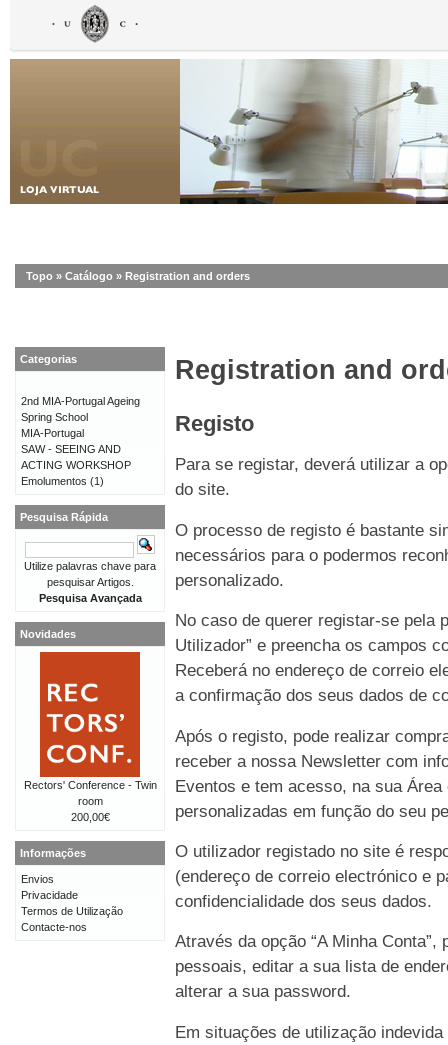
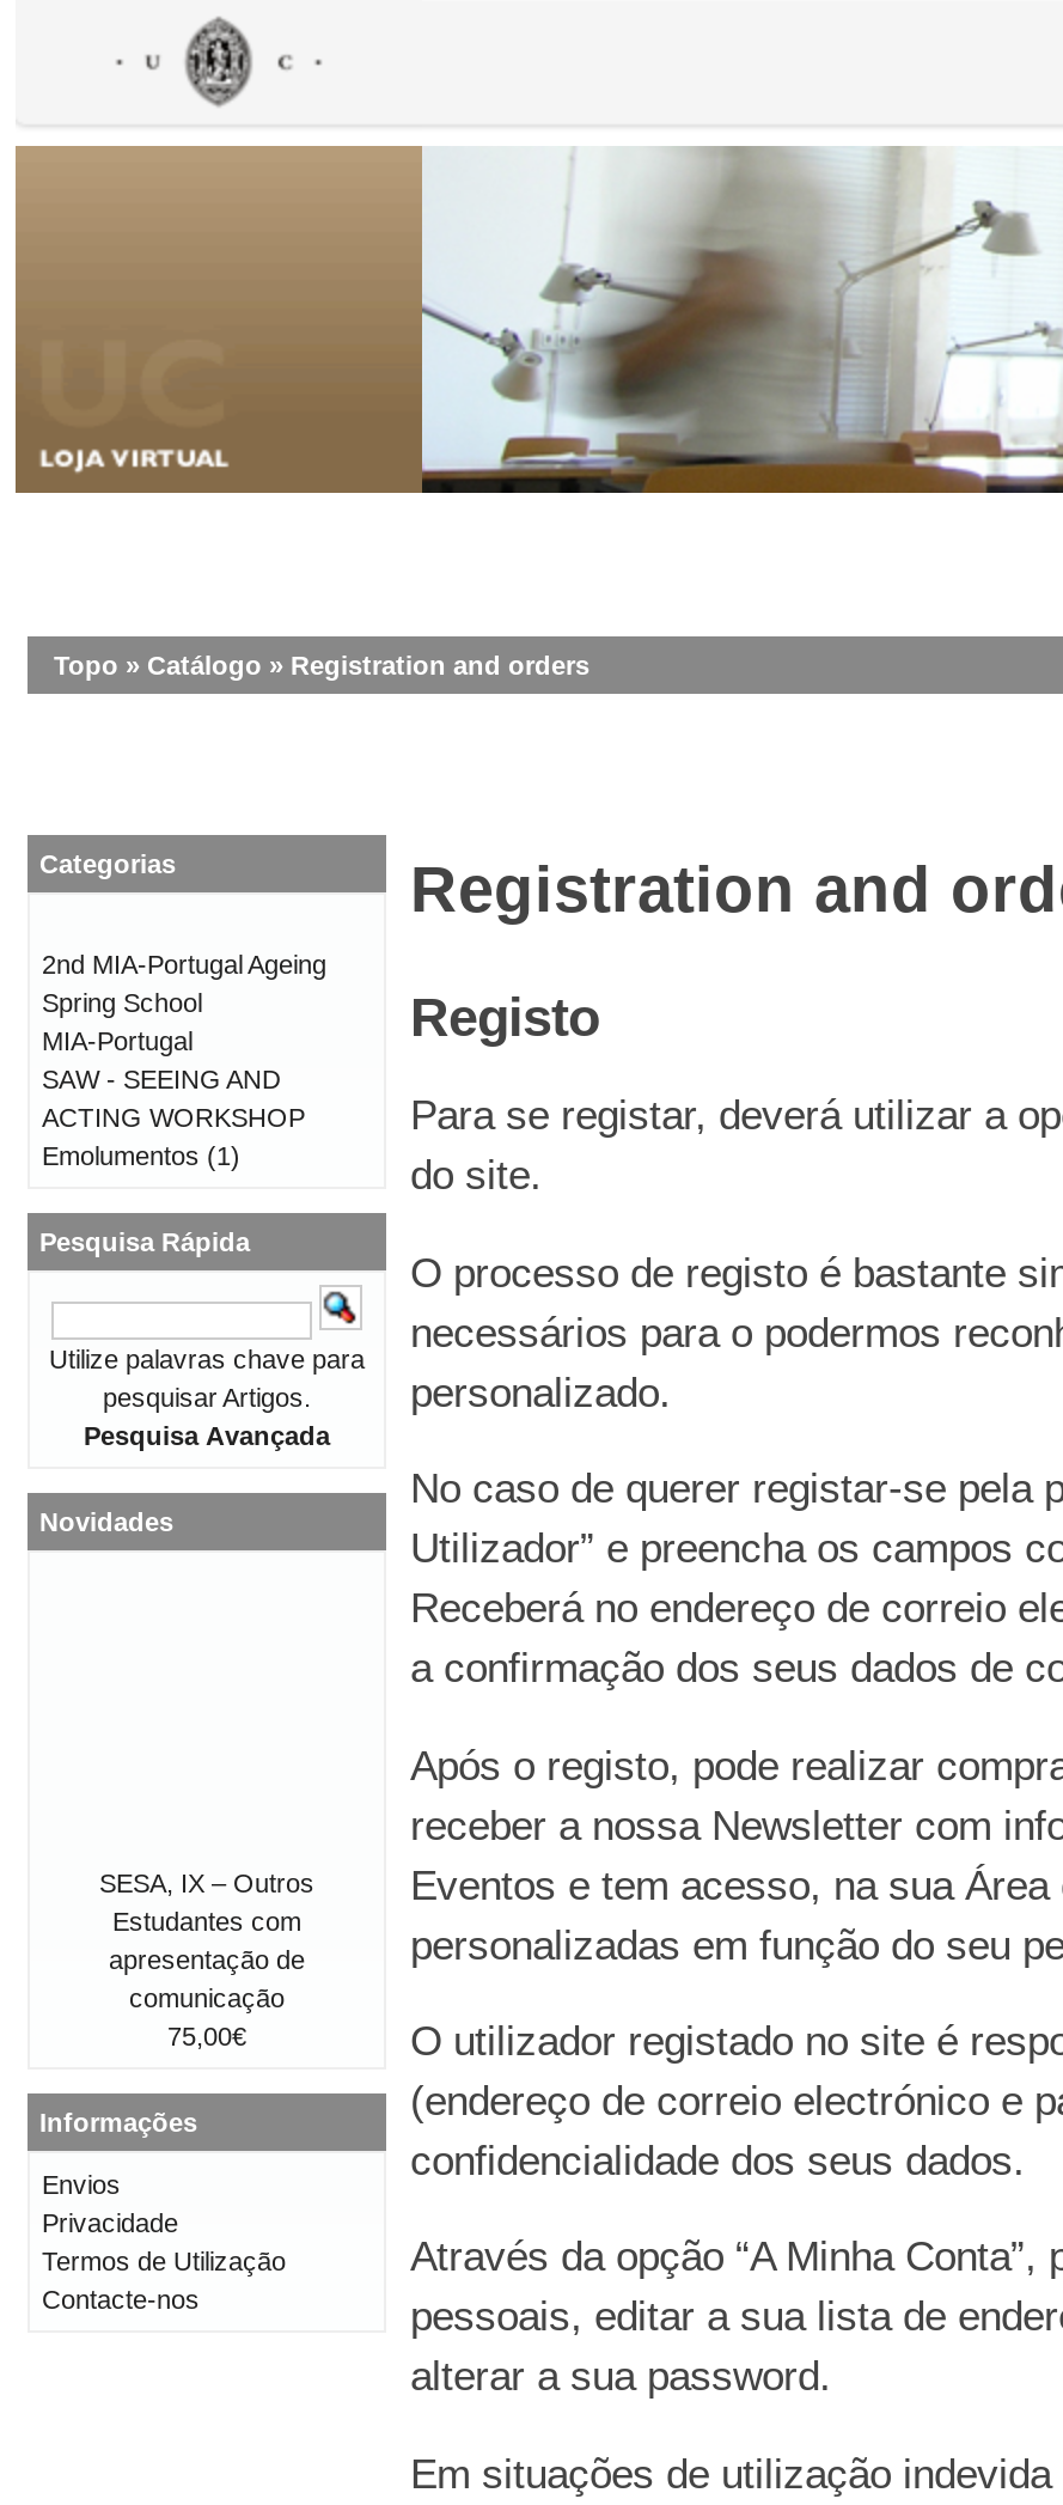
[39,651,141,772] [image] -> none
[23,779,156,823] Rectors' Conference - Twin | room | 200,00€ -> [99,1869,314,2050] SESA, IX – Outros | Estudantes com | apresentação de | comunicação | 75,00€
moved [20,847,123,933] -> [39,2108,286,2314]: Informações | Envios | Privacidade | Termos de Utilização | Contacte-nos

